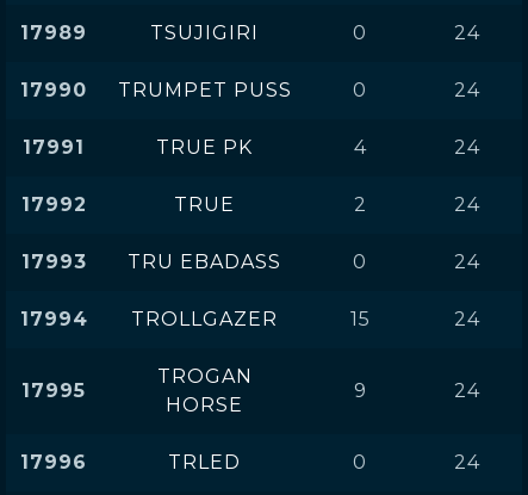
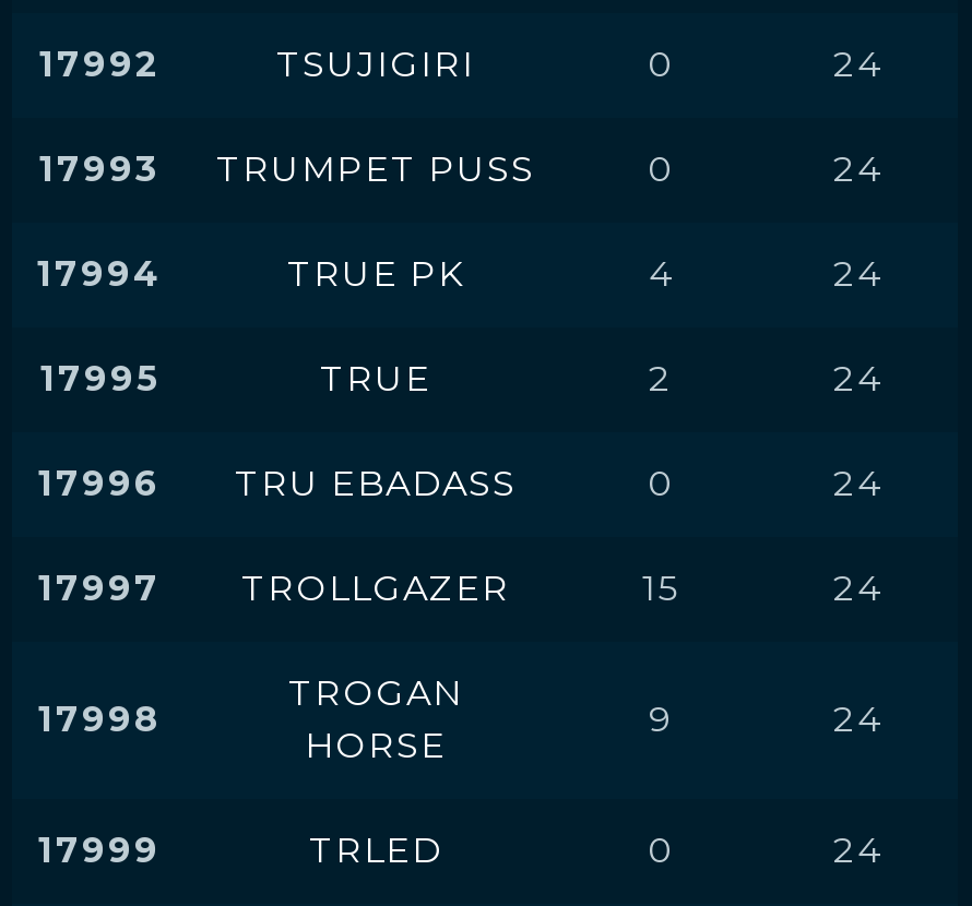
[20,21,87,44] 17989 -> [39,44,159,85] 17992
[20,79,291,101] 17990 TRUMPET PUSS -> [39,148,535,190] 17993 TRUMPET PUSS
[23,136,85,159] 17991 -> [37,253,162,295] 17994
[21,193,86,216] 17992 -> [40,358,158,400] 17995
[21,250,281,273] 17993 TRU EBADASS -> [38,463,517,504] 17996 TRU EBADASS
[20,308,278,330] 17994 TROLLGAZER -> [38,568,510,609] 17997 TROLLGAZER
[21,379,86,402] 17995 -> [38,699,161,740] 17998
[20,451,87,474] 17996 -> [38,830,161,871] 17999

